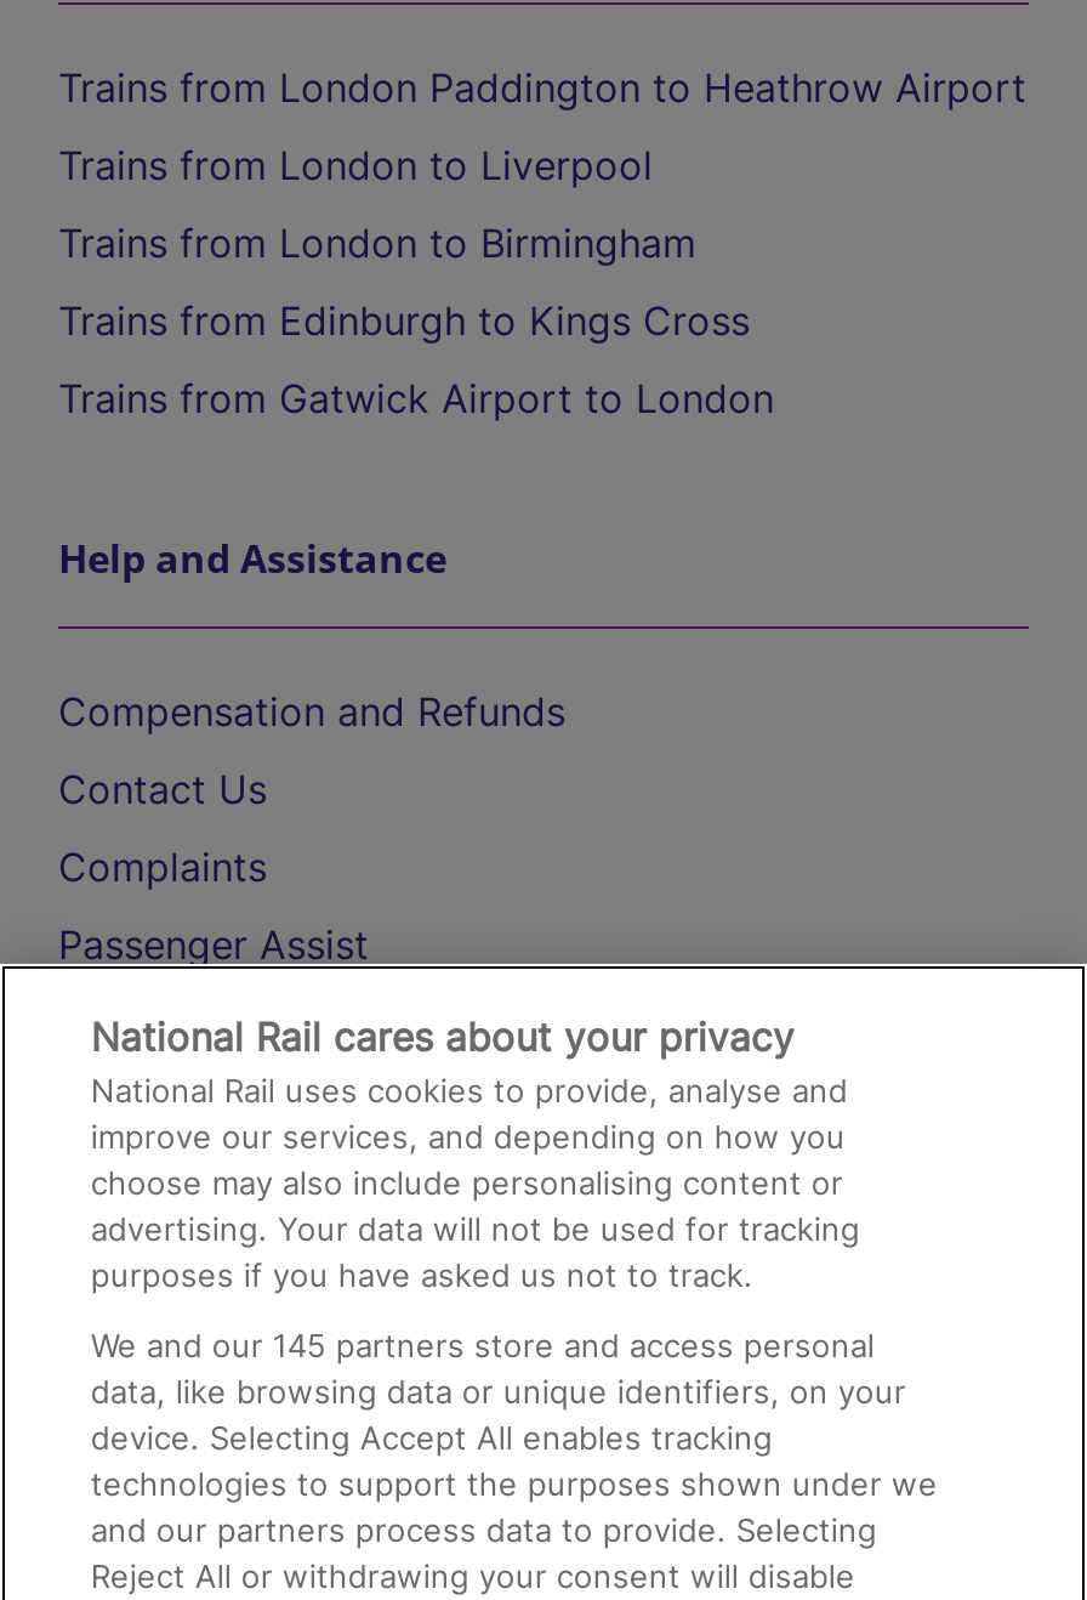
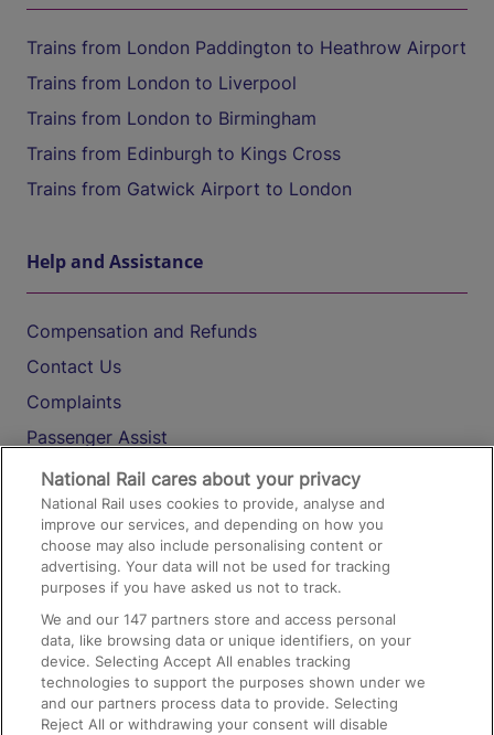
[91,1326,874,1364] We and our 145 partners store and access personal -> [41,610,396,628] We and our 147 partners store and access personal

